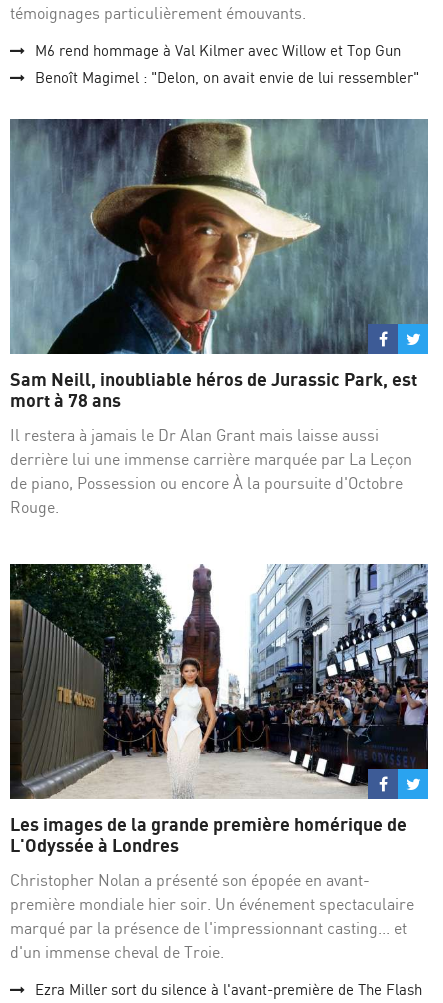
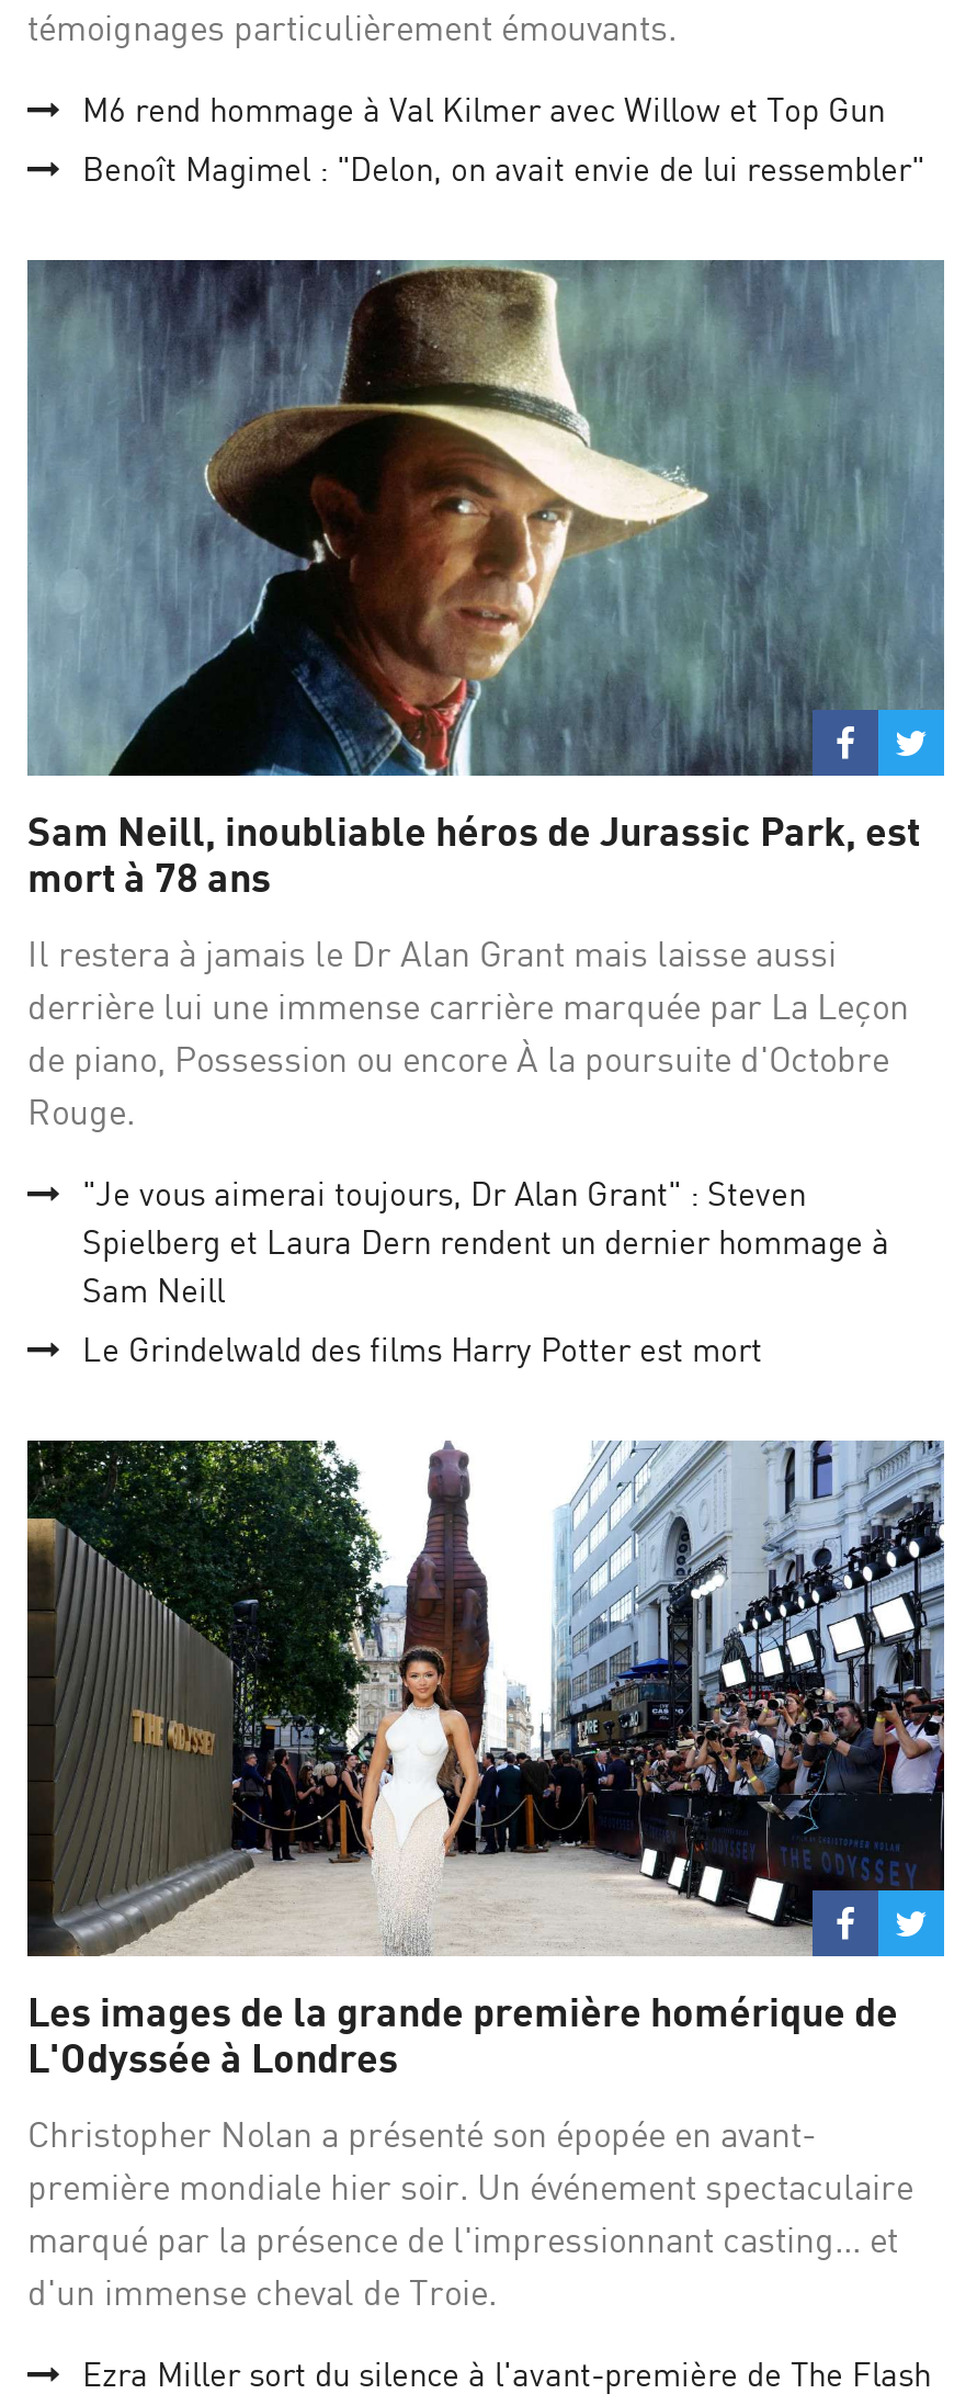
none -> [82,1174,889,1371] "Je vous aimerai toujours, Dr Alan Grant" : Steven | Spielberg et Laura Dern rendent un dernier hommage à | Sam Neill | Le Grindelwald des films Harry Potter est mort

